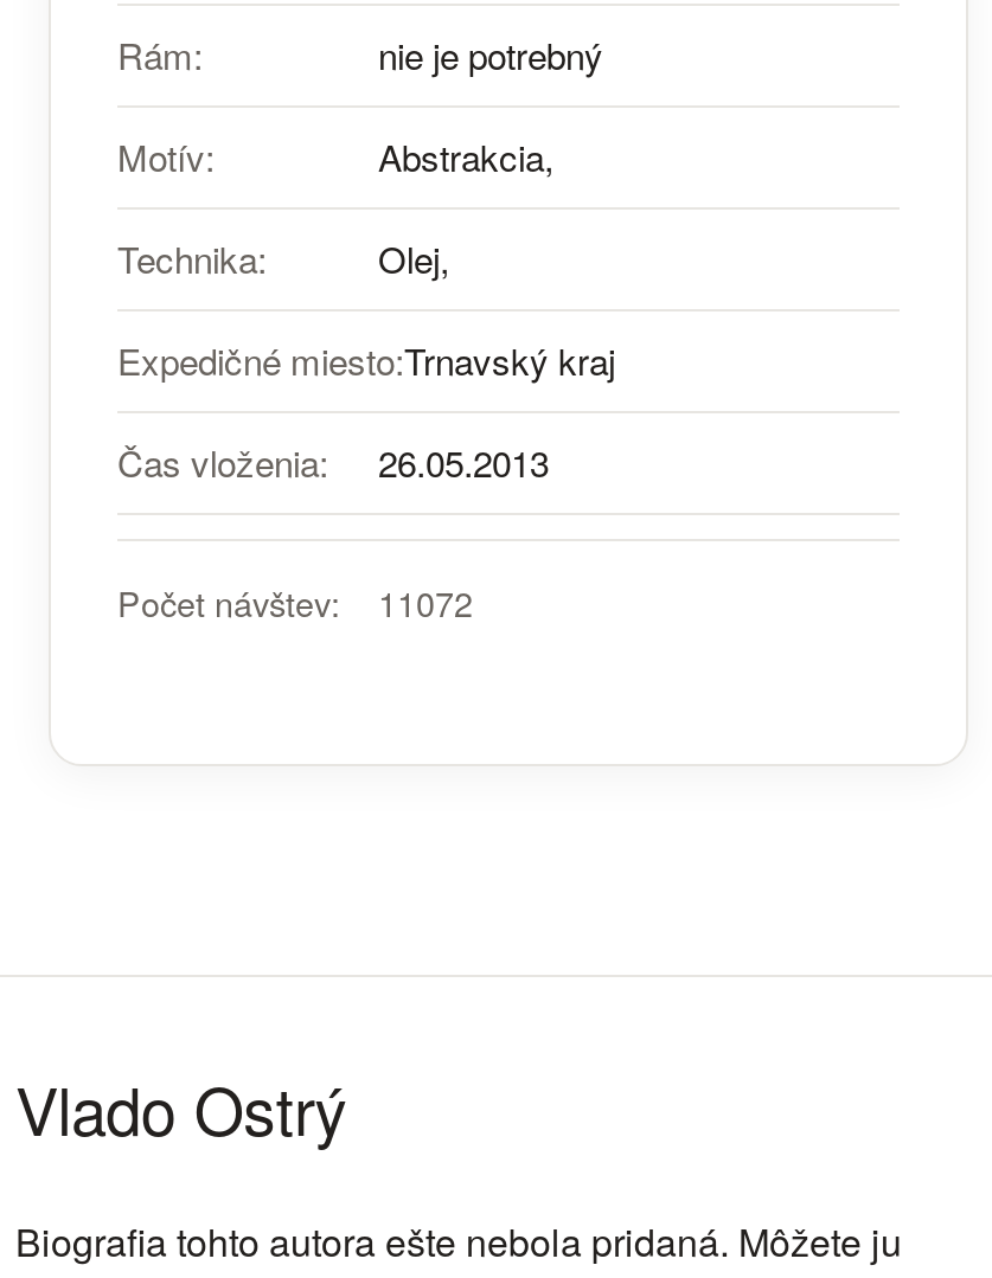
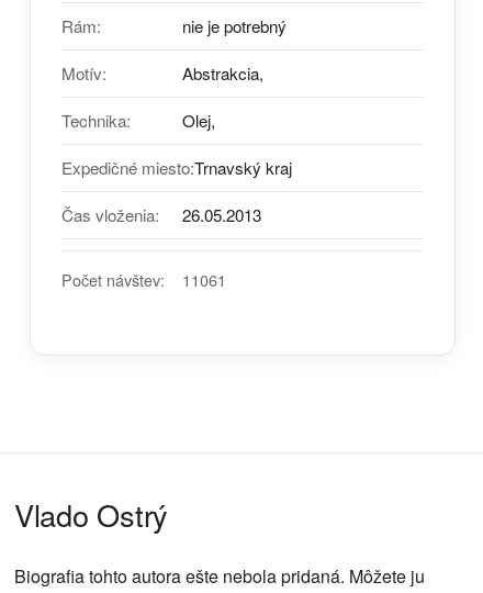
[117,577,473,627] Počet návštev: 11072 -> [61,268,226,291] Počet návštev: 11061

